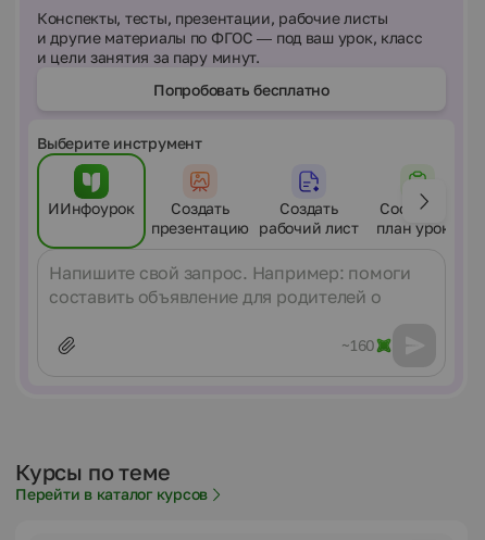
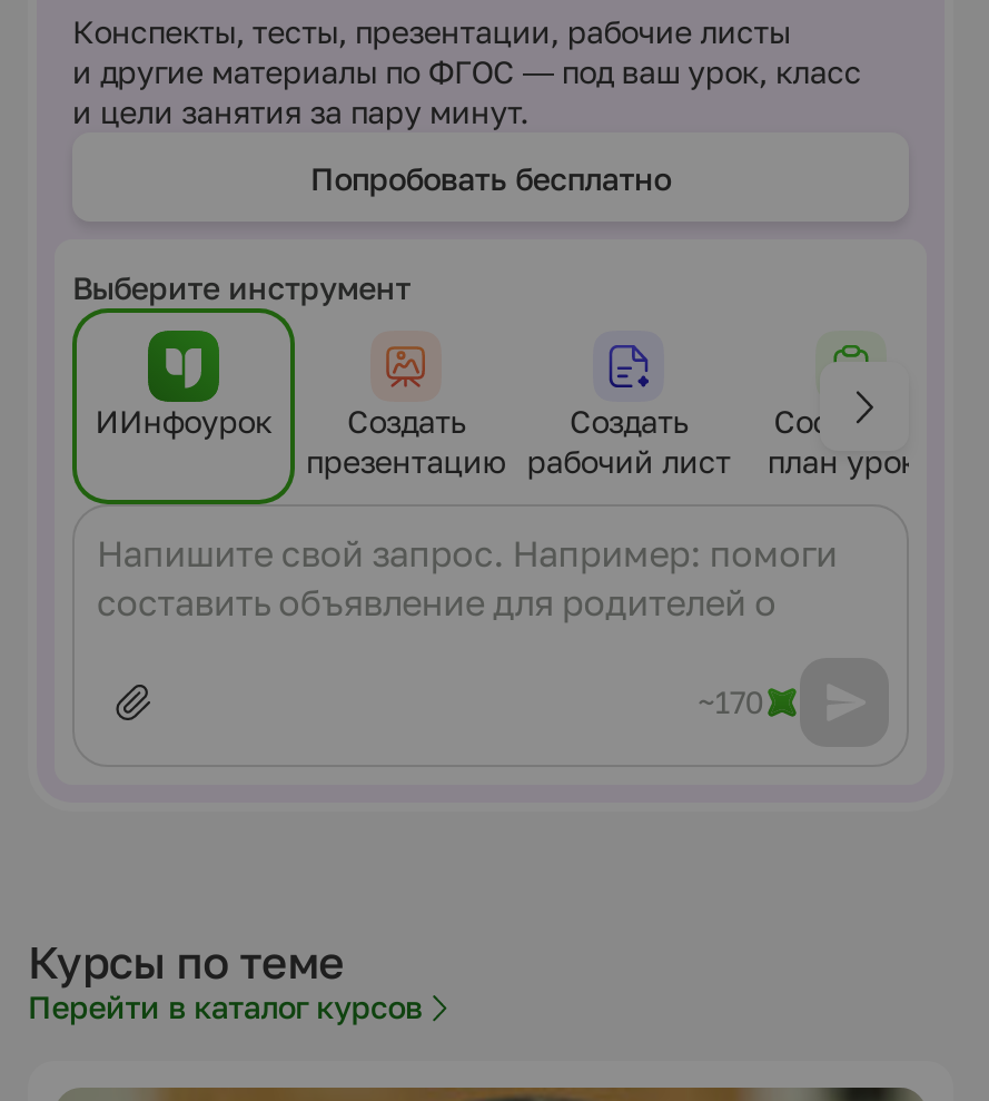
[342,336,375,354] ~160 -> [698,682,764,720] ~170

